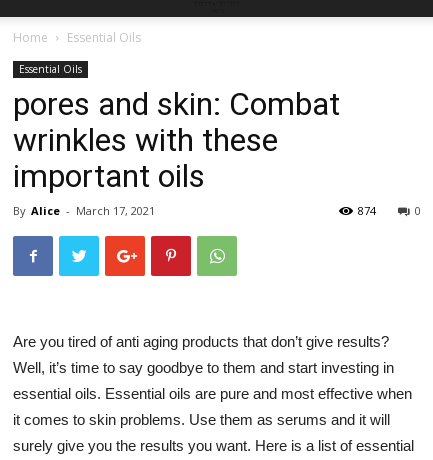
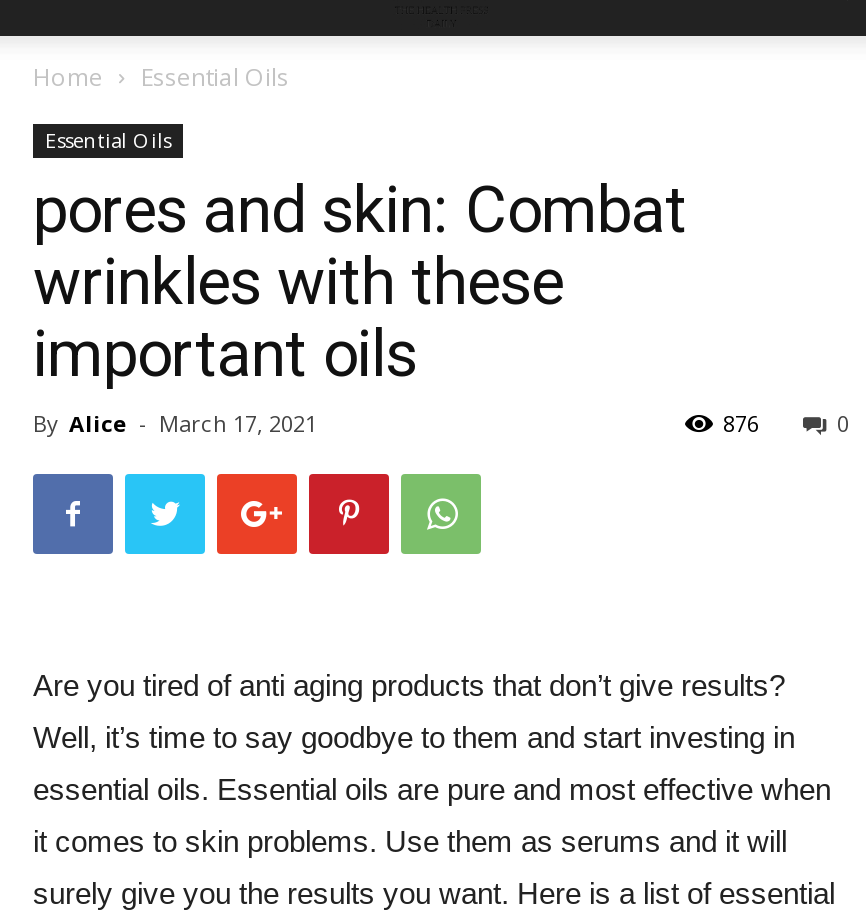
[358,203,376,218] 874 -> [723,408,759,438] 876

